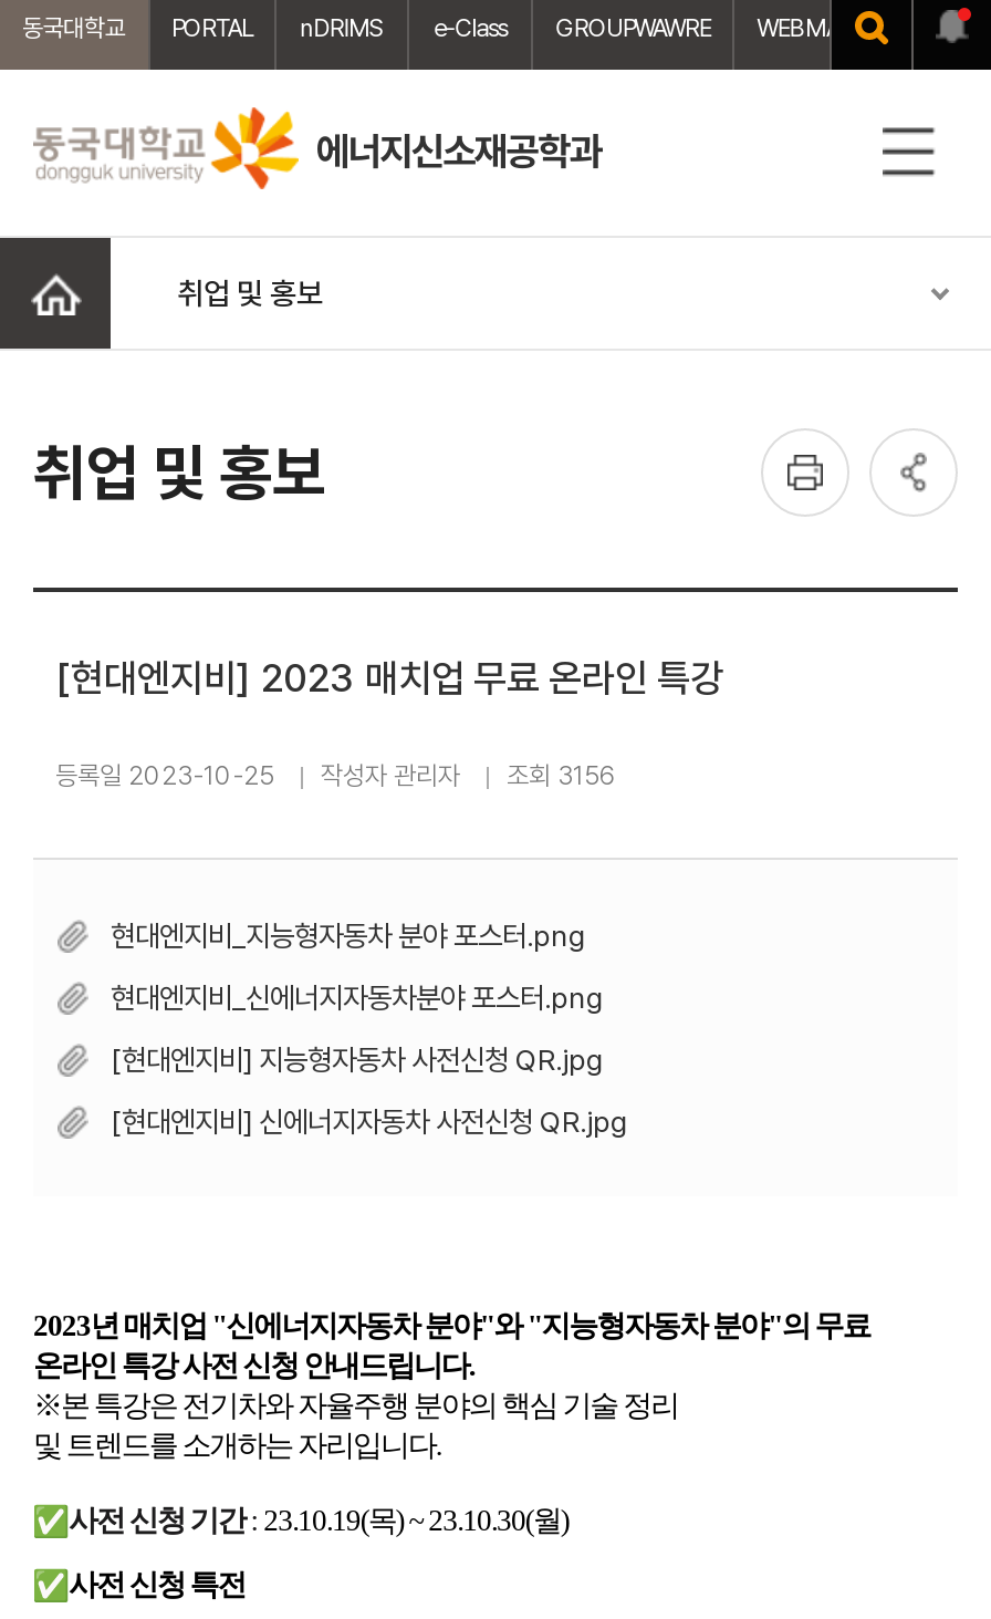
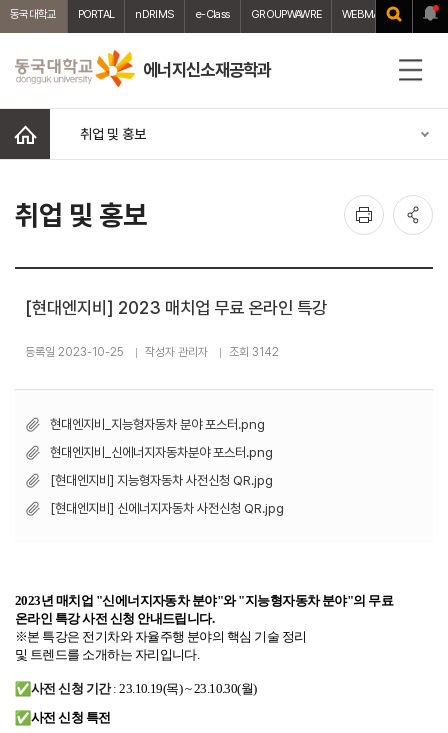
[55,760,617,791] 등록일 2023-10-25 작성자 관리자 조회 3156 -> [25,345,279,359] 등록일 2023-10-25 작성자 관리자 조회 3142

